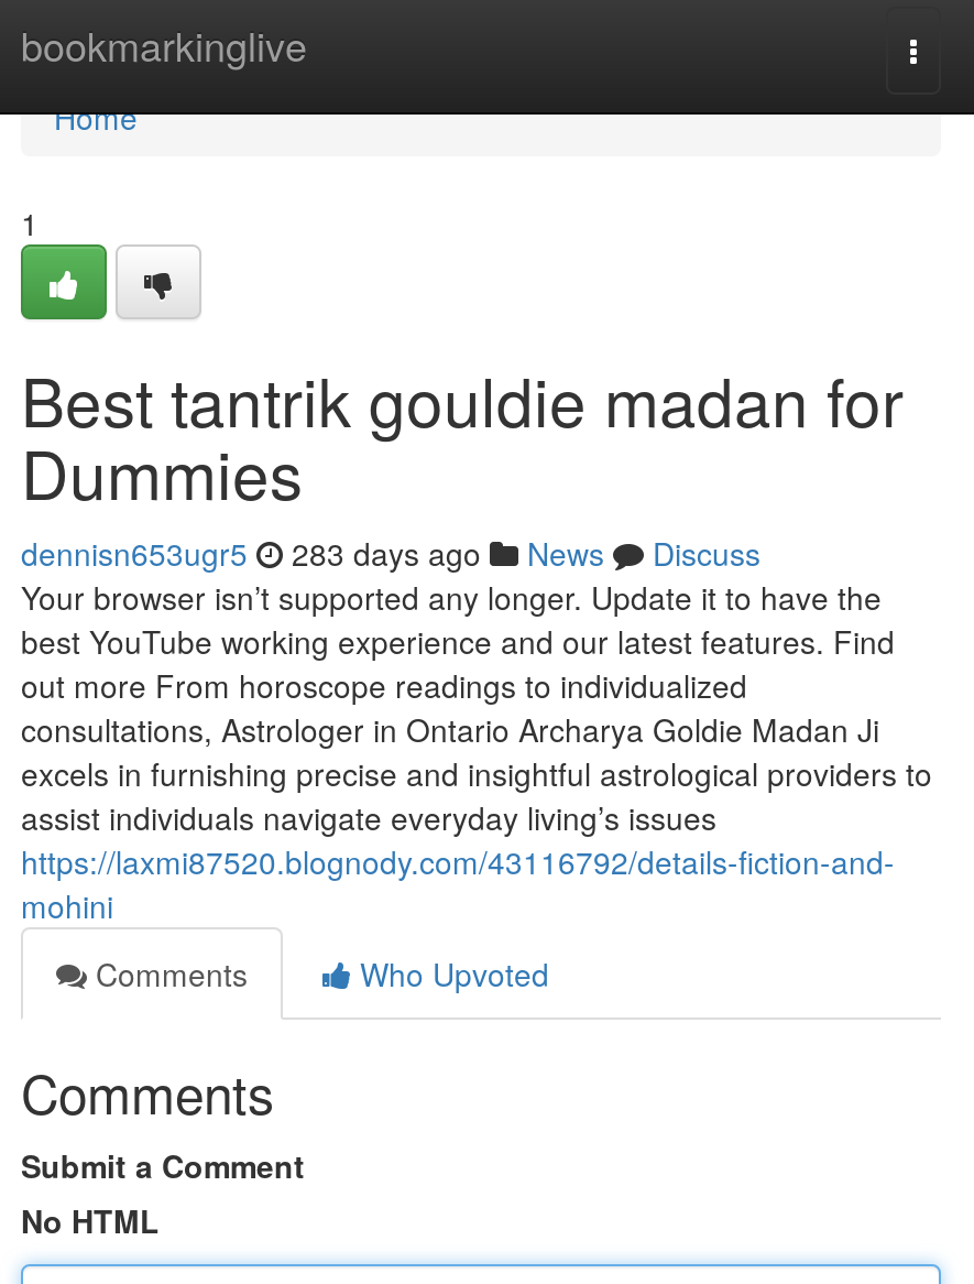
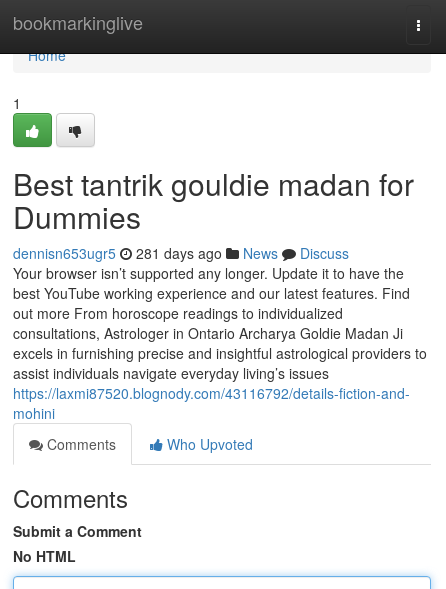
[21,531,760,575] dennisn653ugr5 283 days ago News Discuss -> [13,243,349,263] dennisn653ugr5 281 days ago News Discuss

